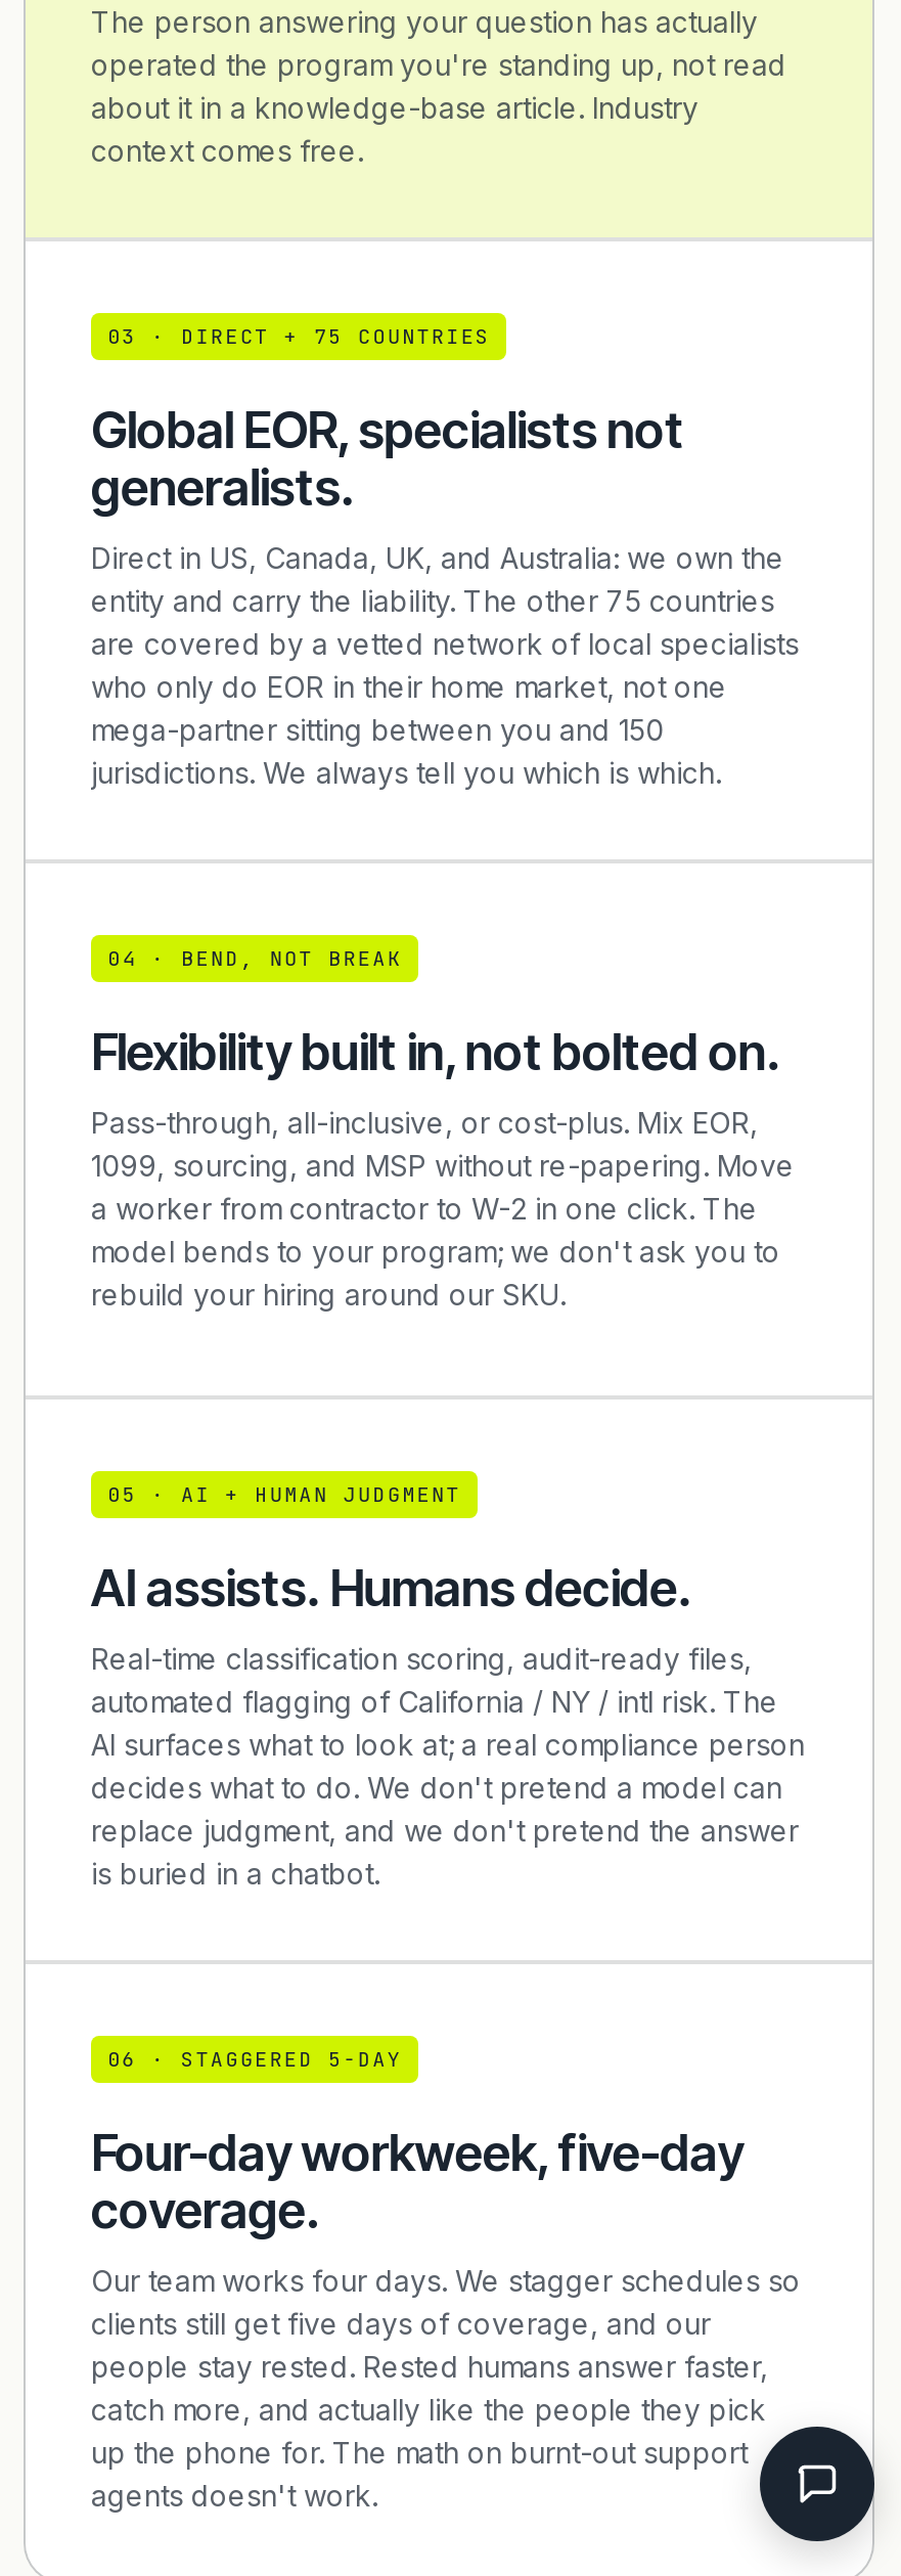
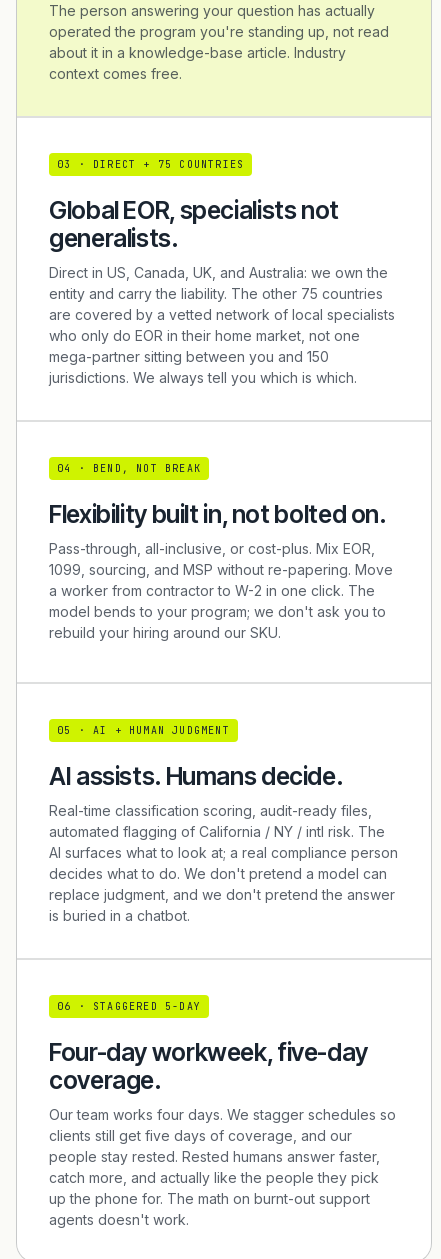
[758,2425,876,2545] [image] -> none

